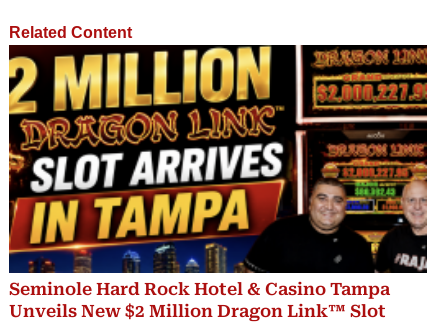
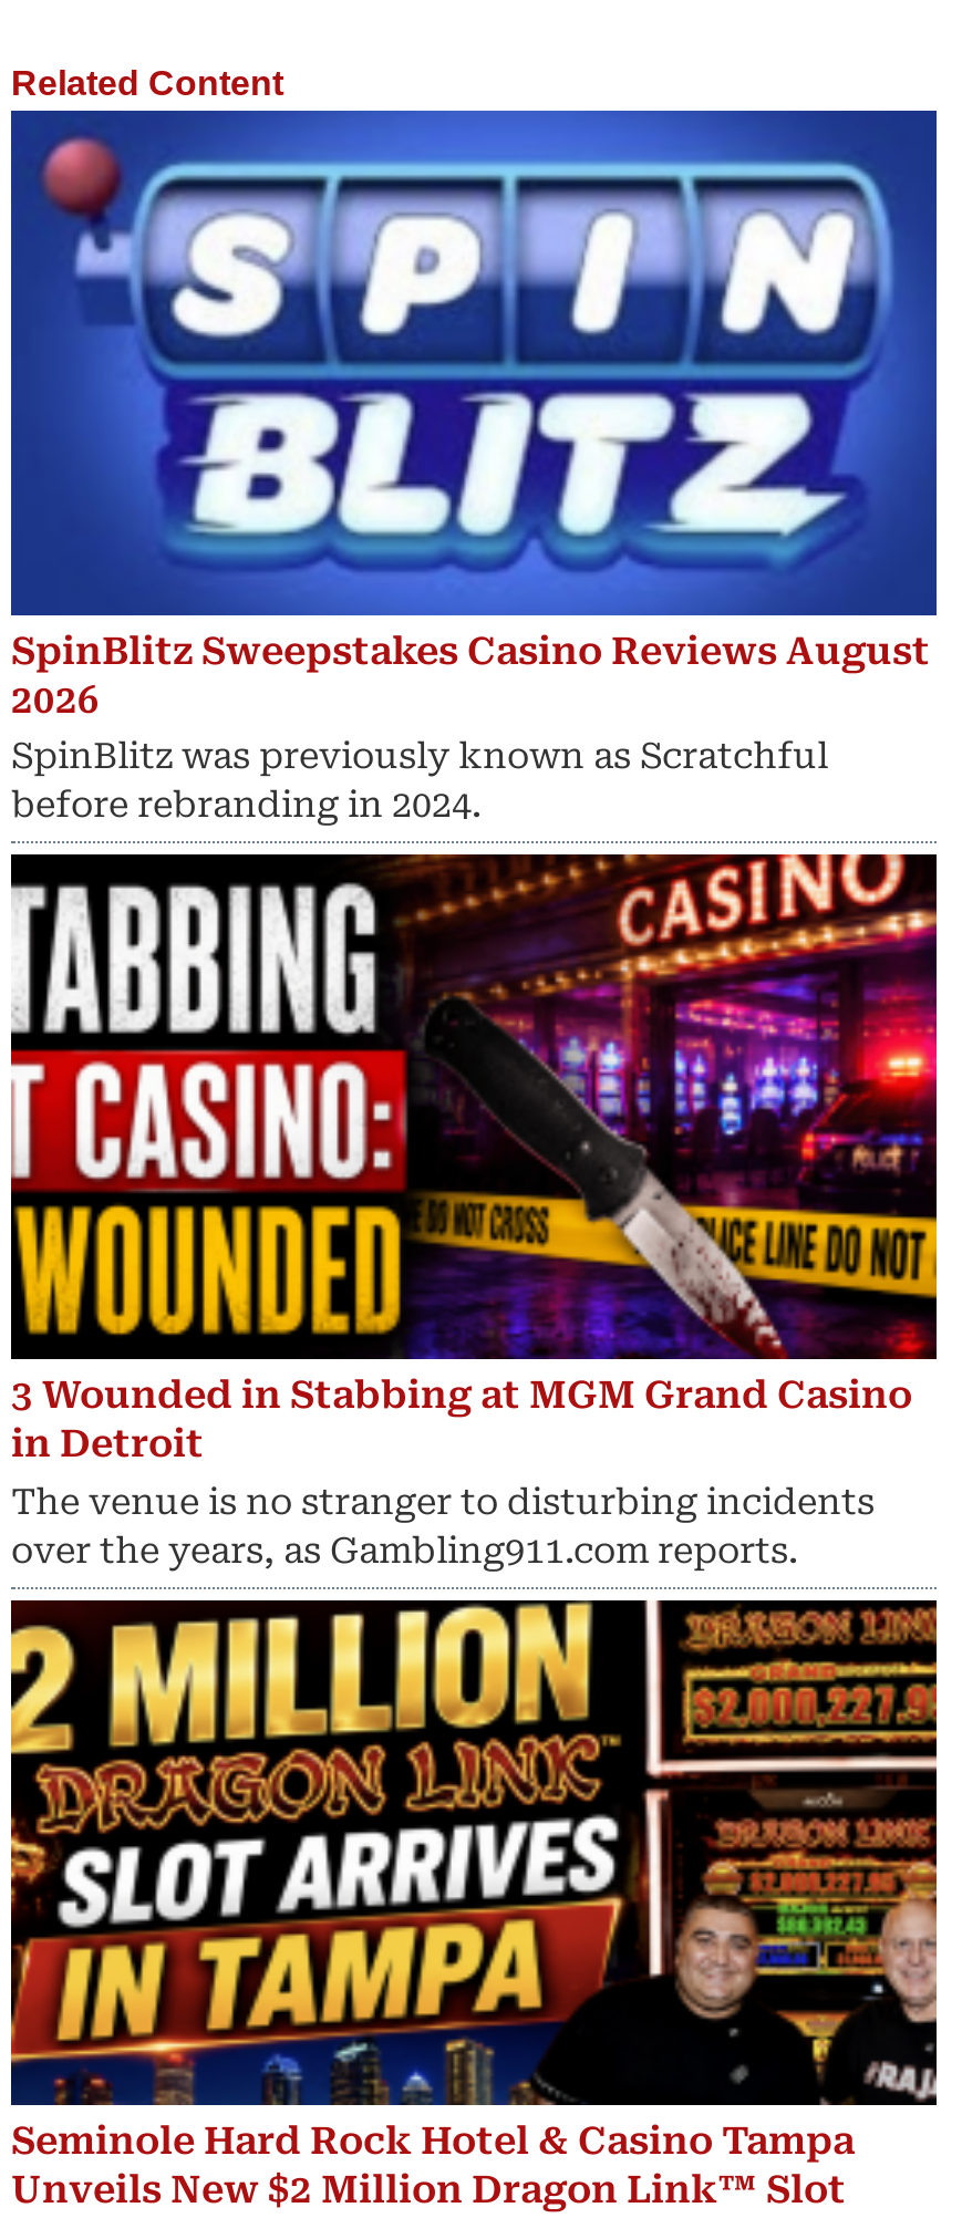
none -> [9,108,939,827] [image] | SpinBlitz Sweepstakes Casino Reviews August | 2026 | SpinBlitz was previously known as Scratchful | before rebranding in 2024.
none -> [9,852,939,1571] [image] | 3 Wounded in Stabbing at MGM Grand Casino | in Detroit | The venue is no stranger to disturbing incidents | over the years, as Gambling911.com reports.

